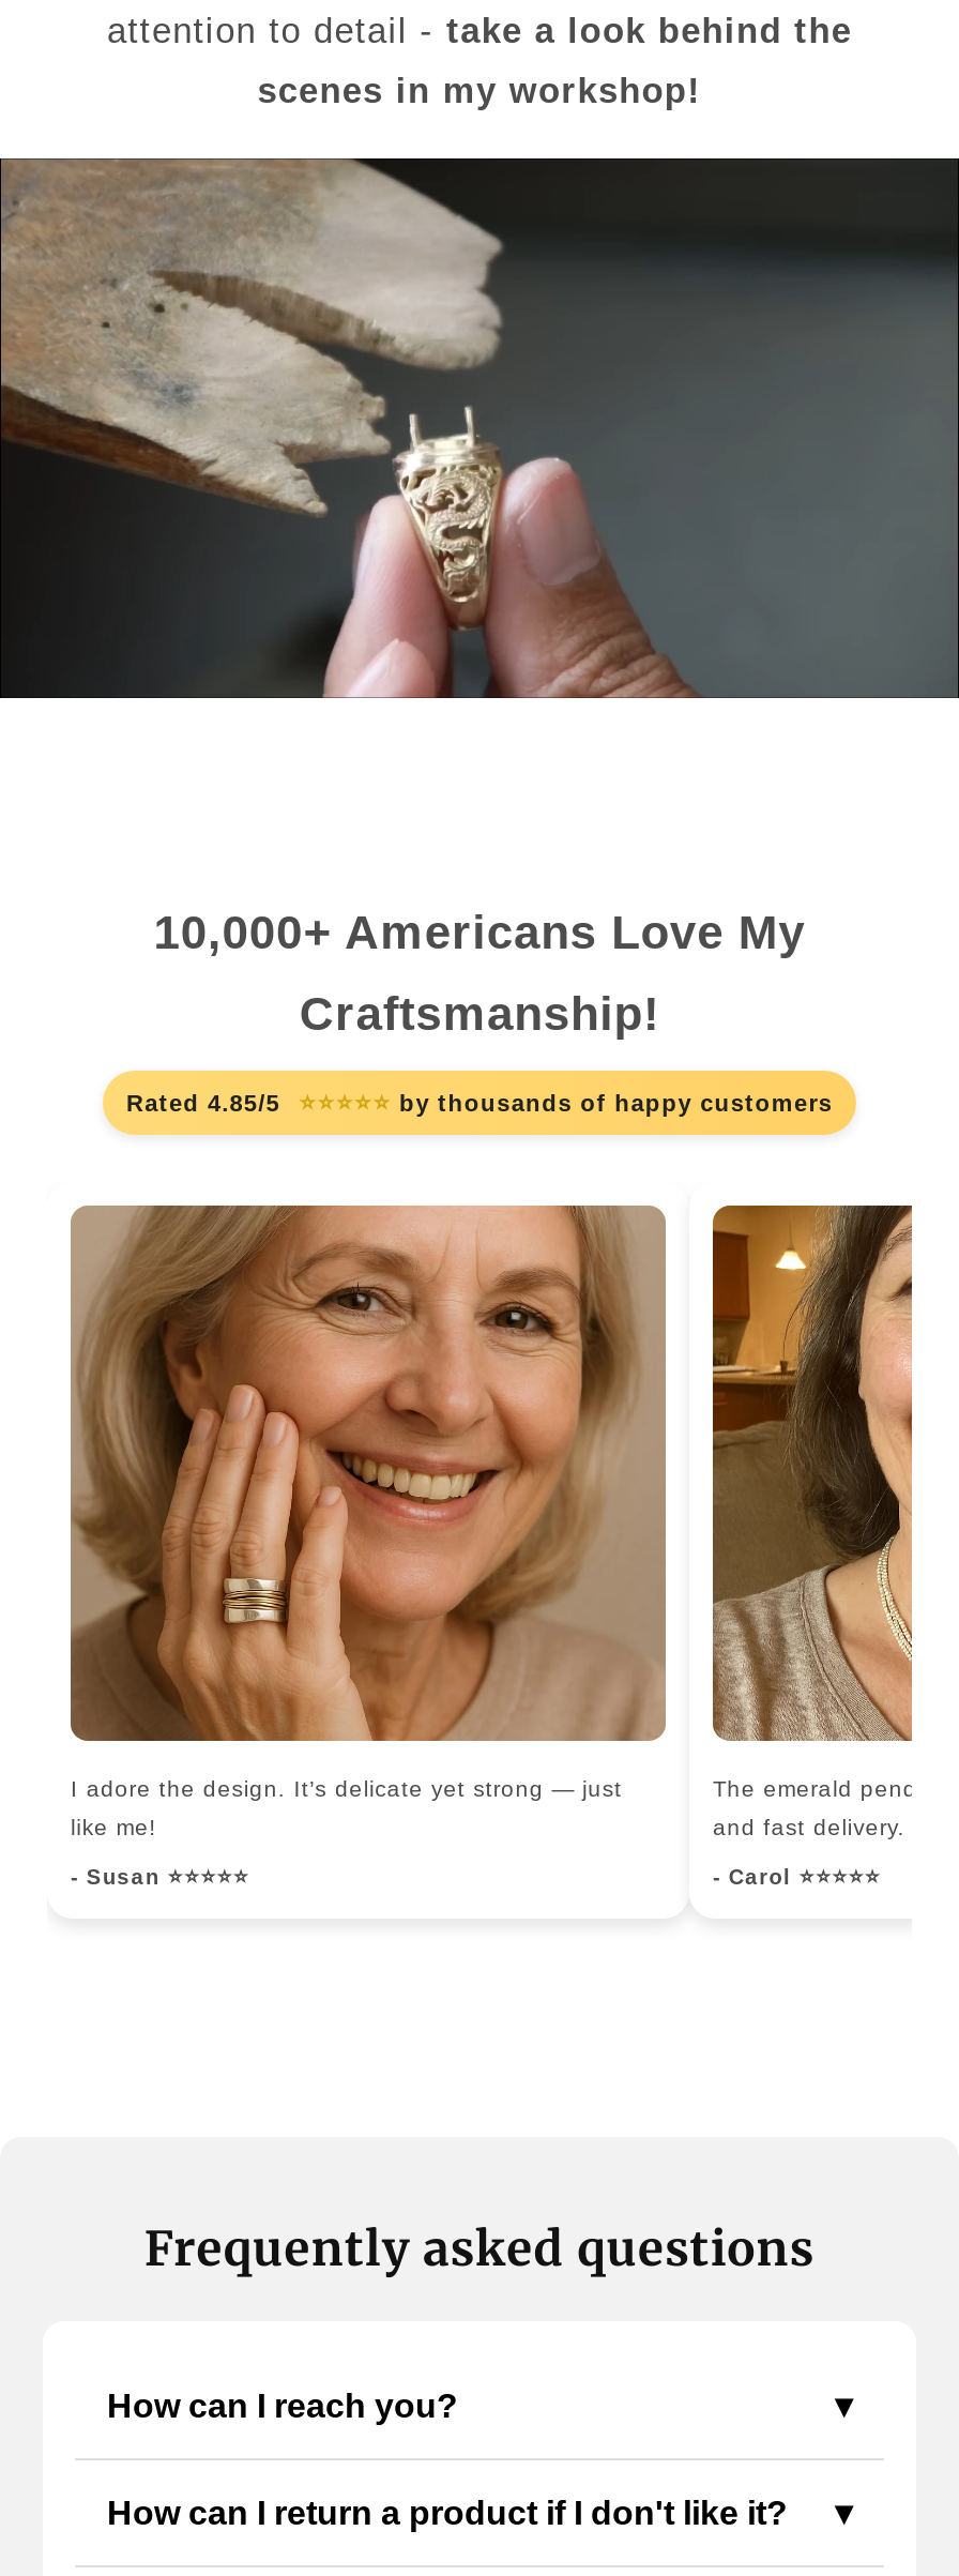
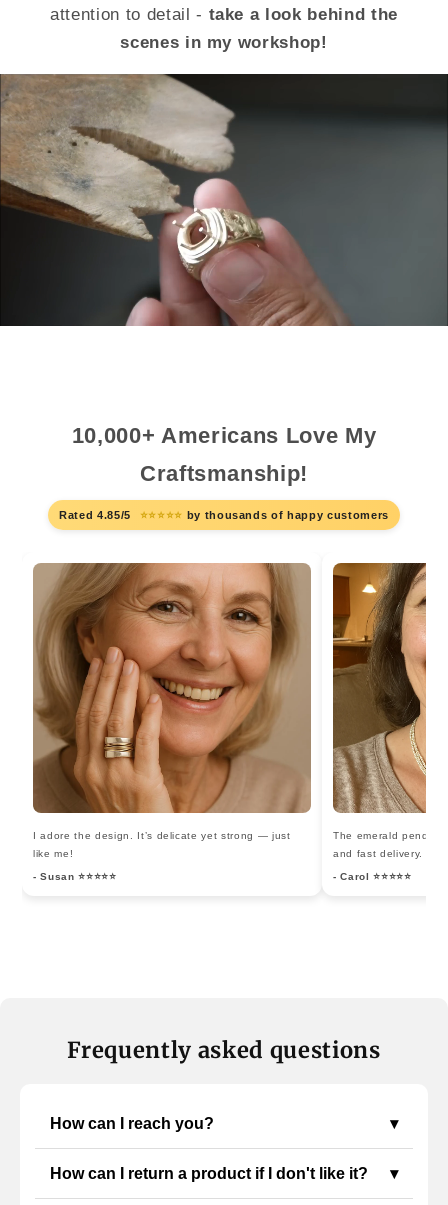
[272,381,734,700] [image] -> [125,177,345,327] [image]

